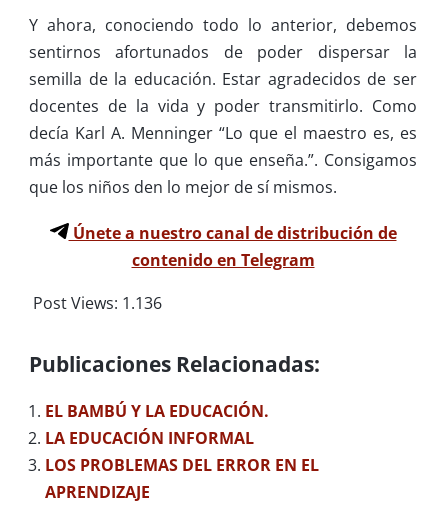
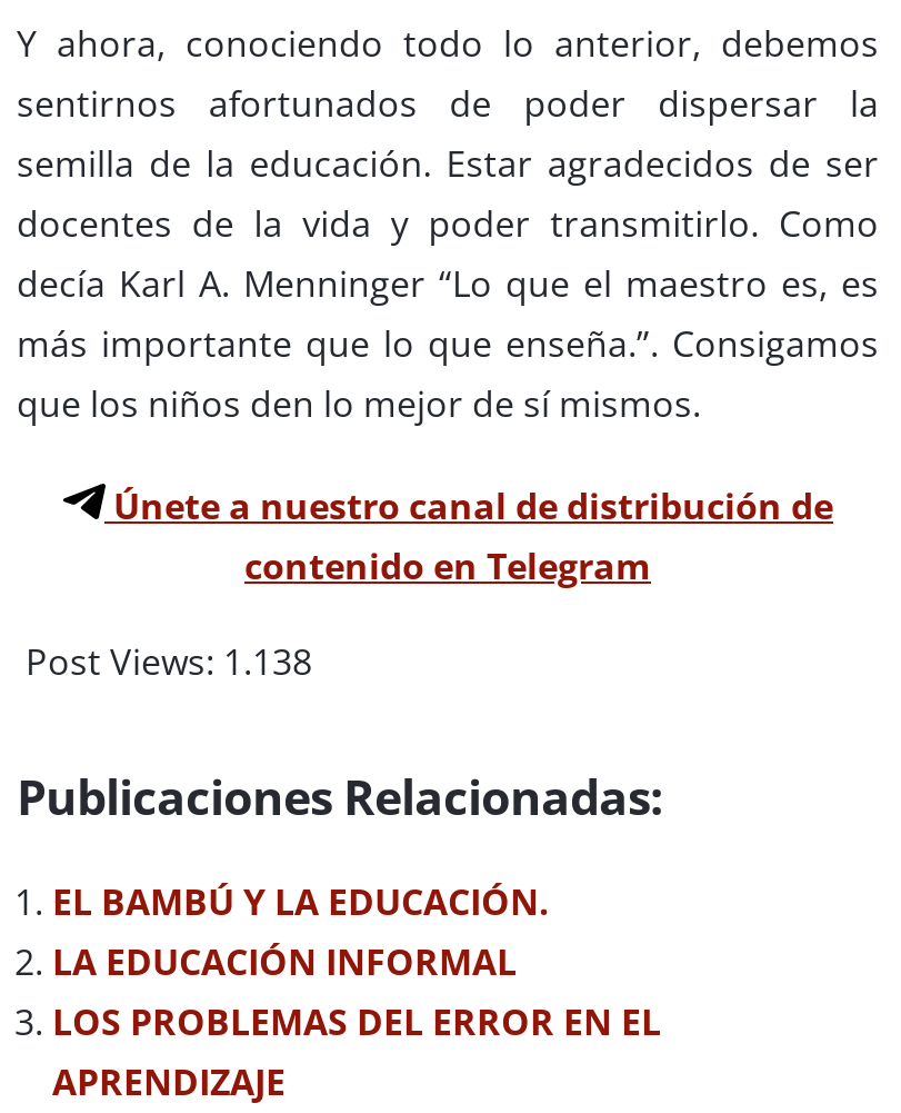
[33,292,162,314] Post Views: 1.136 -> [26,637,312,686] Post Views: 1.138

